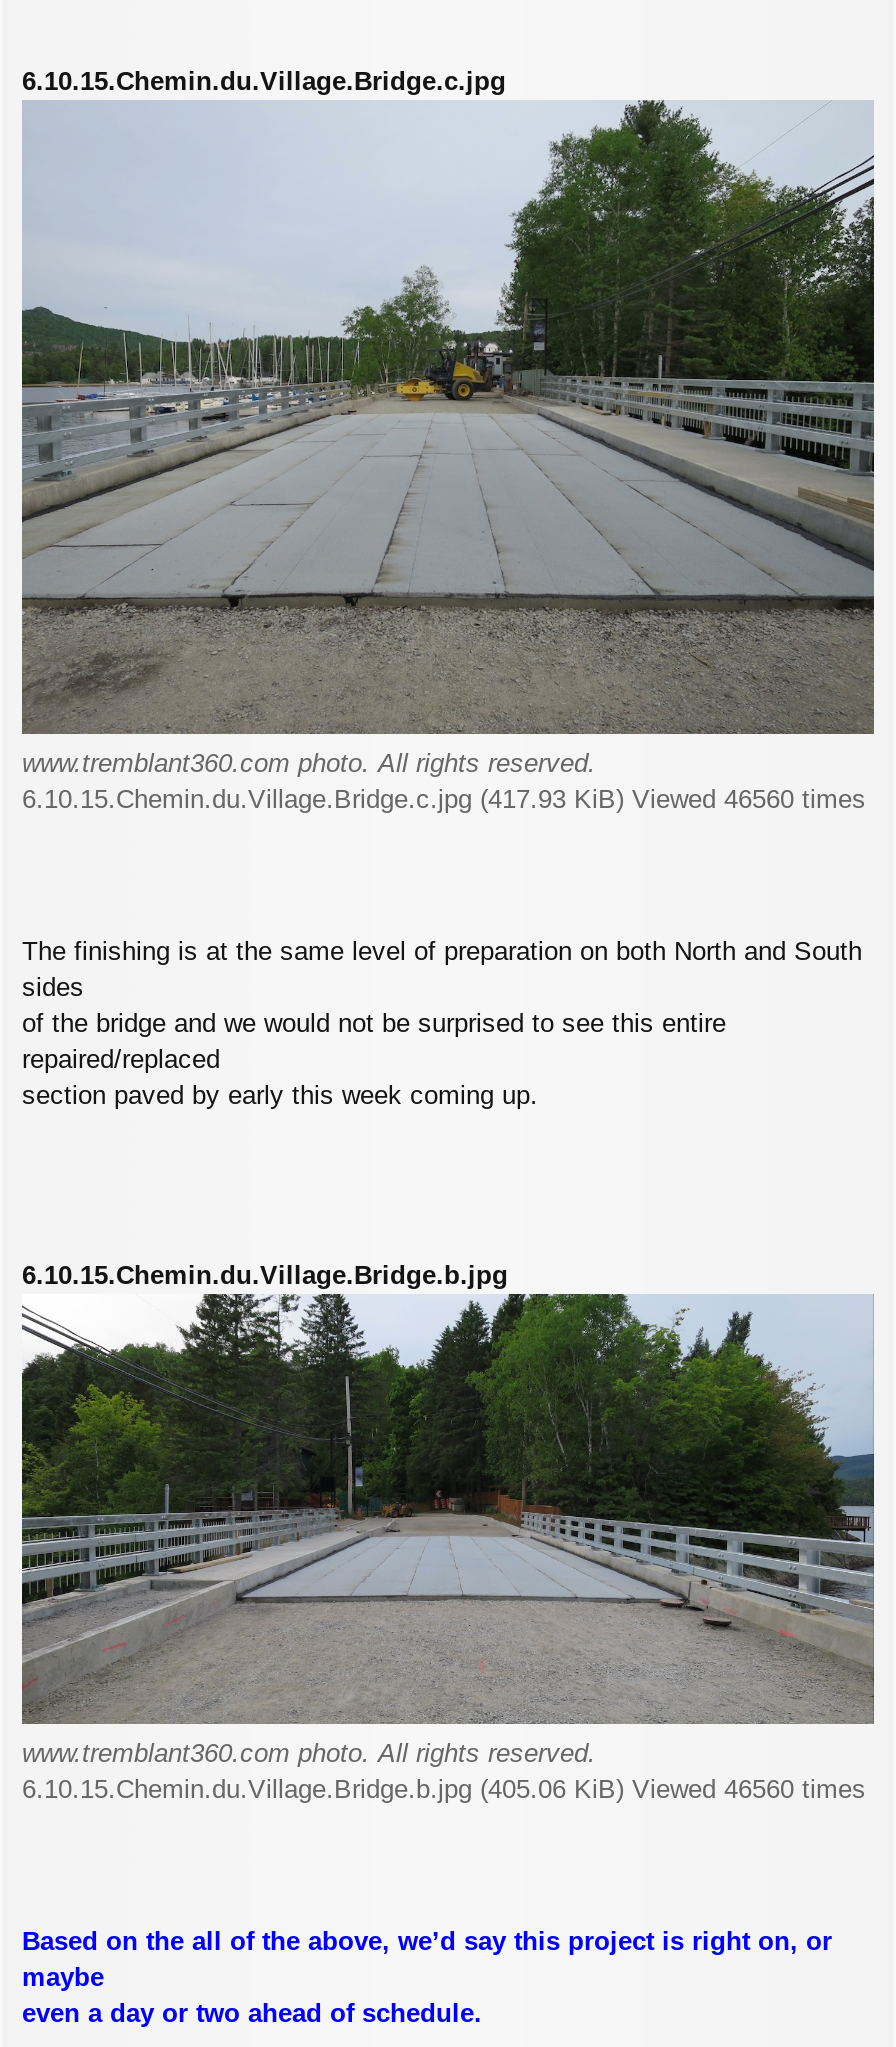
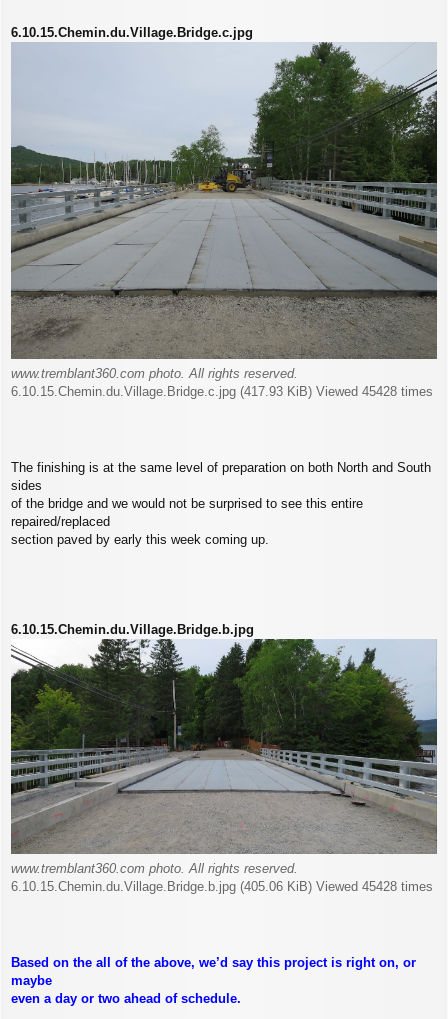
[22,785,866,815] 6.10.15.Chemin.du.Village.Bridge.c.jpg (417.93 KiB) Viewed 46560 times -> [11,384,433,399] 6.10.15.Chemin.du.Village.Bridge.c.jpg (417.93 KiB) Viewed 45428 times
[22,1774,866,1804] 6.10.15.Chemin.du.Village.Bridge.b.jpg (405.06 KiB) Viewed 46560 times -> [11,879,433,894] 6.10.15.Chemin.du.Village.Bridge.b.jpg (405.06 KiB) Viewed 45428 times

